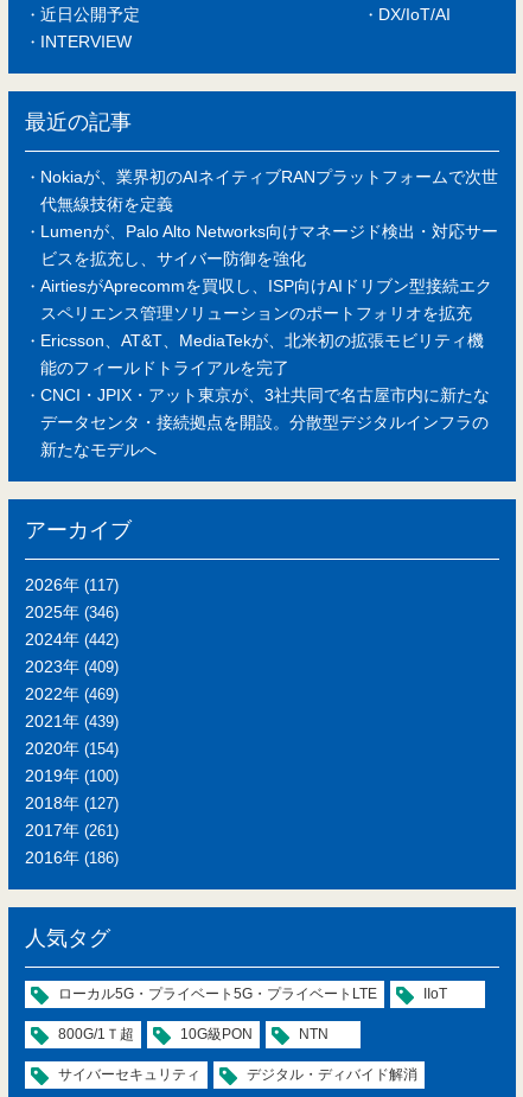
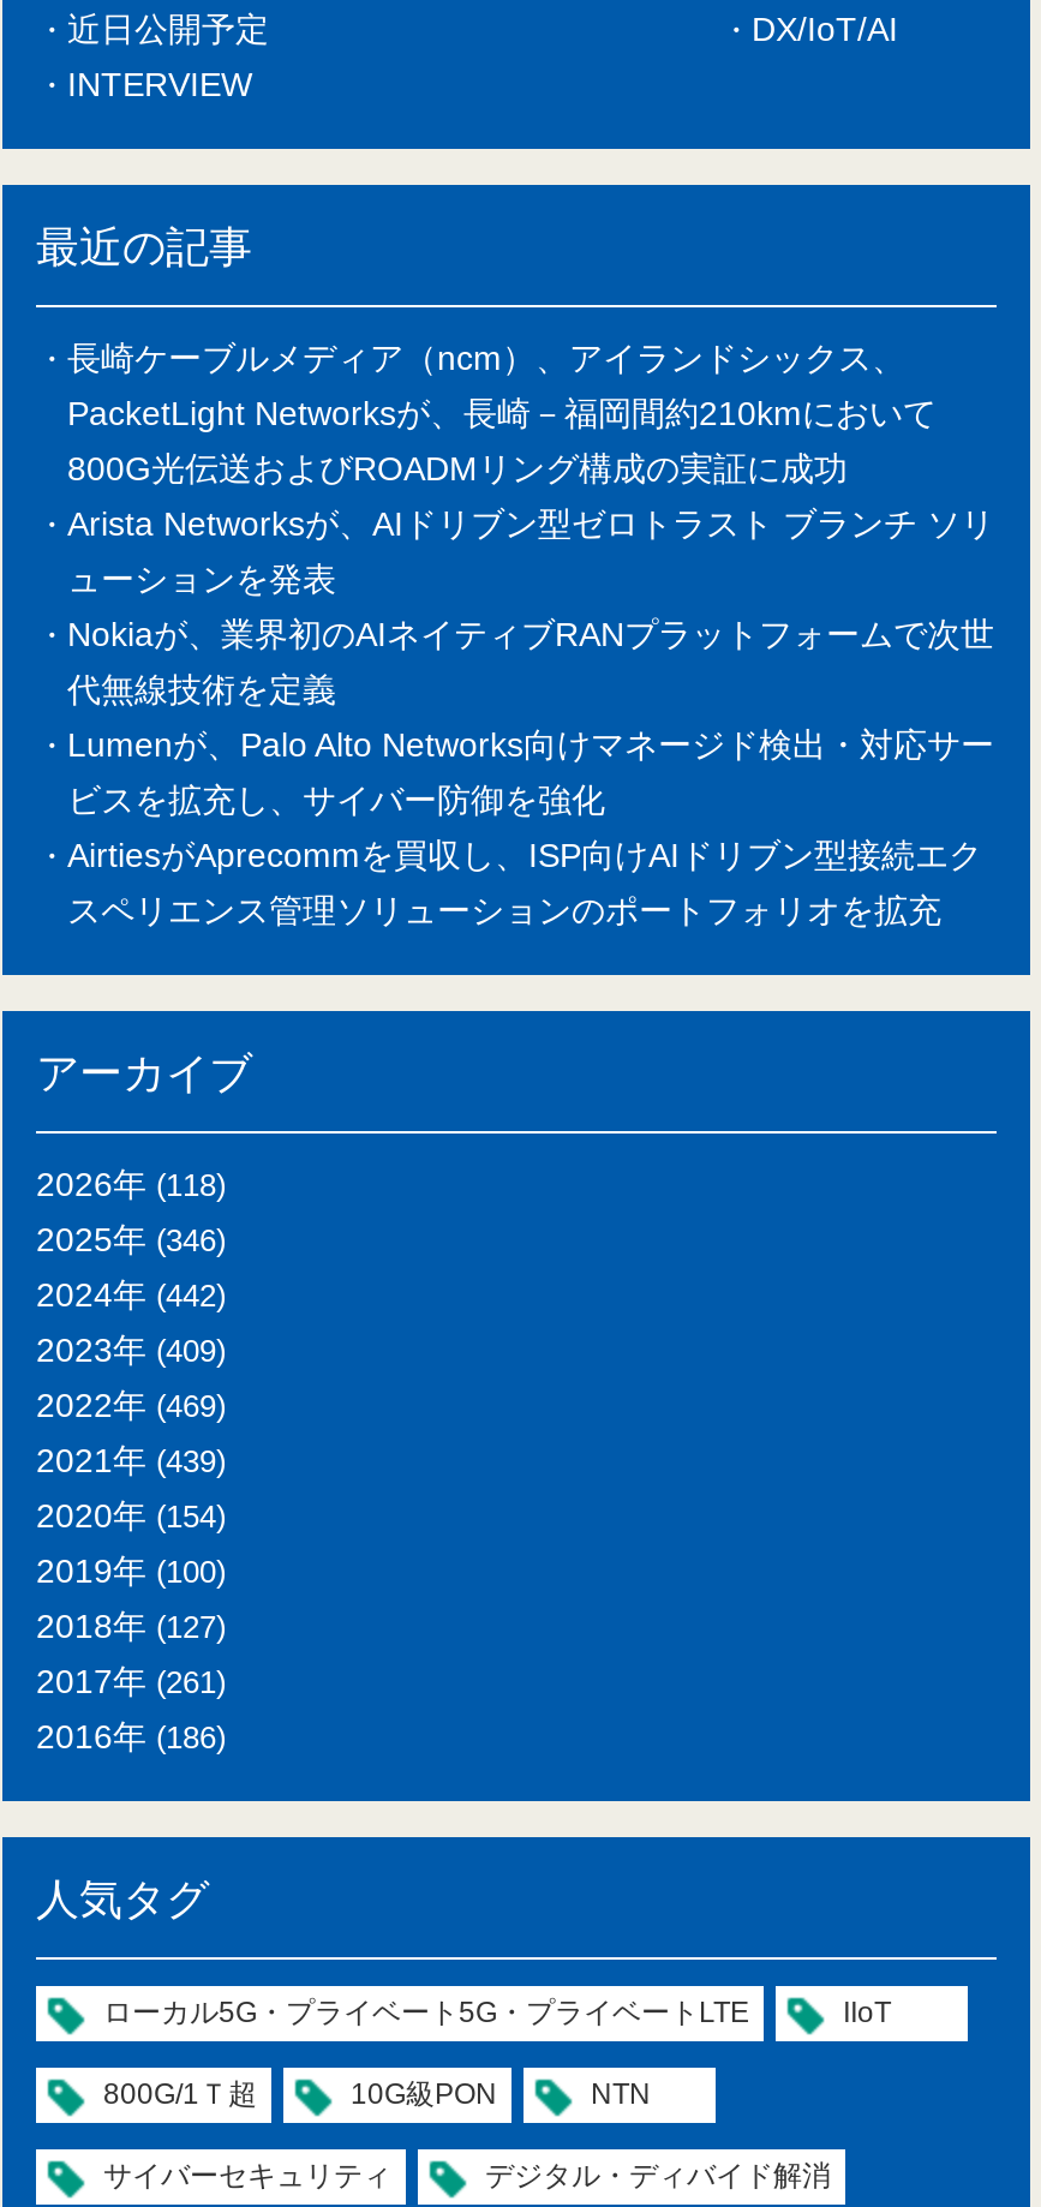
none -> [67,340,994,599] 長崎ケーブルメディア（ncm）、アイランドシックス、 | PacketLight Networksが、長崎－福岡間約210kmにおいて | 800G光伝送およびROADMリング構成の実証に成功 | Arista Networksが、AIドリブン型ゼロトラスト ブランチ ソリ | ューションを発表
moved [40,168,498,323] -> [67,616,994,930]: Nokiaが、業界初のAIネイティブRANプラットフォームで次世 | 代無線技術を定義 | Lumenが、Palo Alto Networks向けマネージド検出・対応サー | ビスを拡充し、サイバー防御を強化 | AirtiesがAprecommを買収し、ISP向けAIドリブン型接続エク | スペリエンス管理ソリューションのポートフォリオを拡充
[40,331,490,459] Ericsson、AT&T、MediaTekが、北米初の拡張モビリティ機 | 能のフィールドトライアルを完了 | CNCI・JPIX・アット東京が、3社共同で名古屋市内に新たな | データセンタ・接続拠点を開設。分散型デジタルインフラの | 新たなモデルへ -> none
[25,576,119,595] 2026年(117) -> [36,1166,226,1204] 2026年(118)

